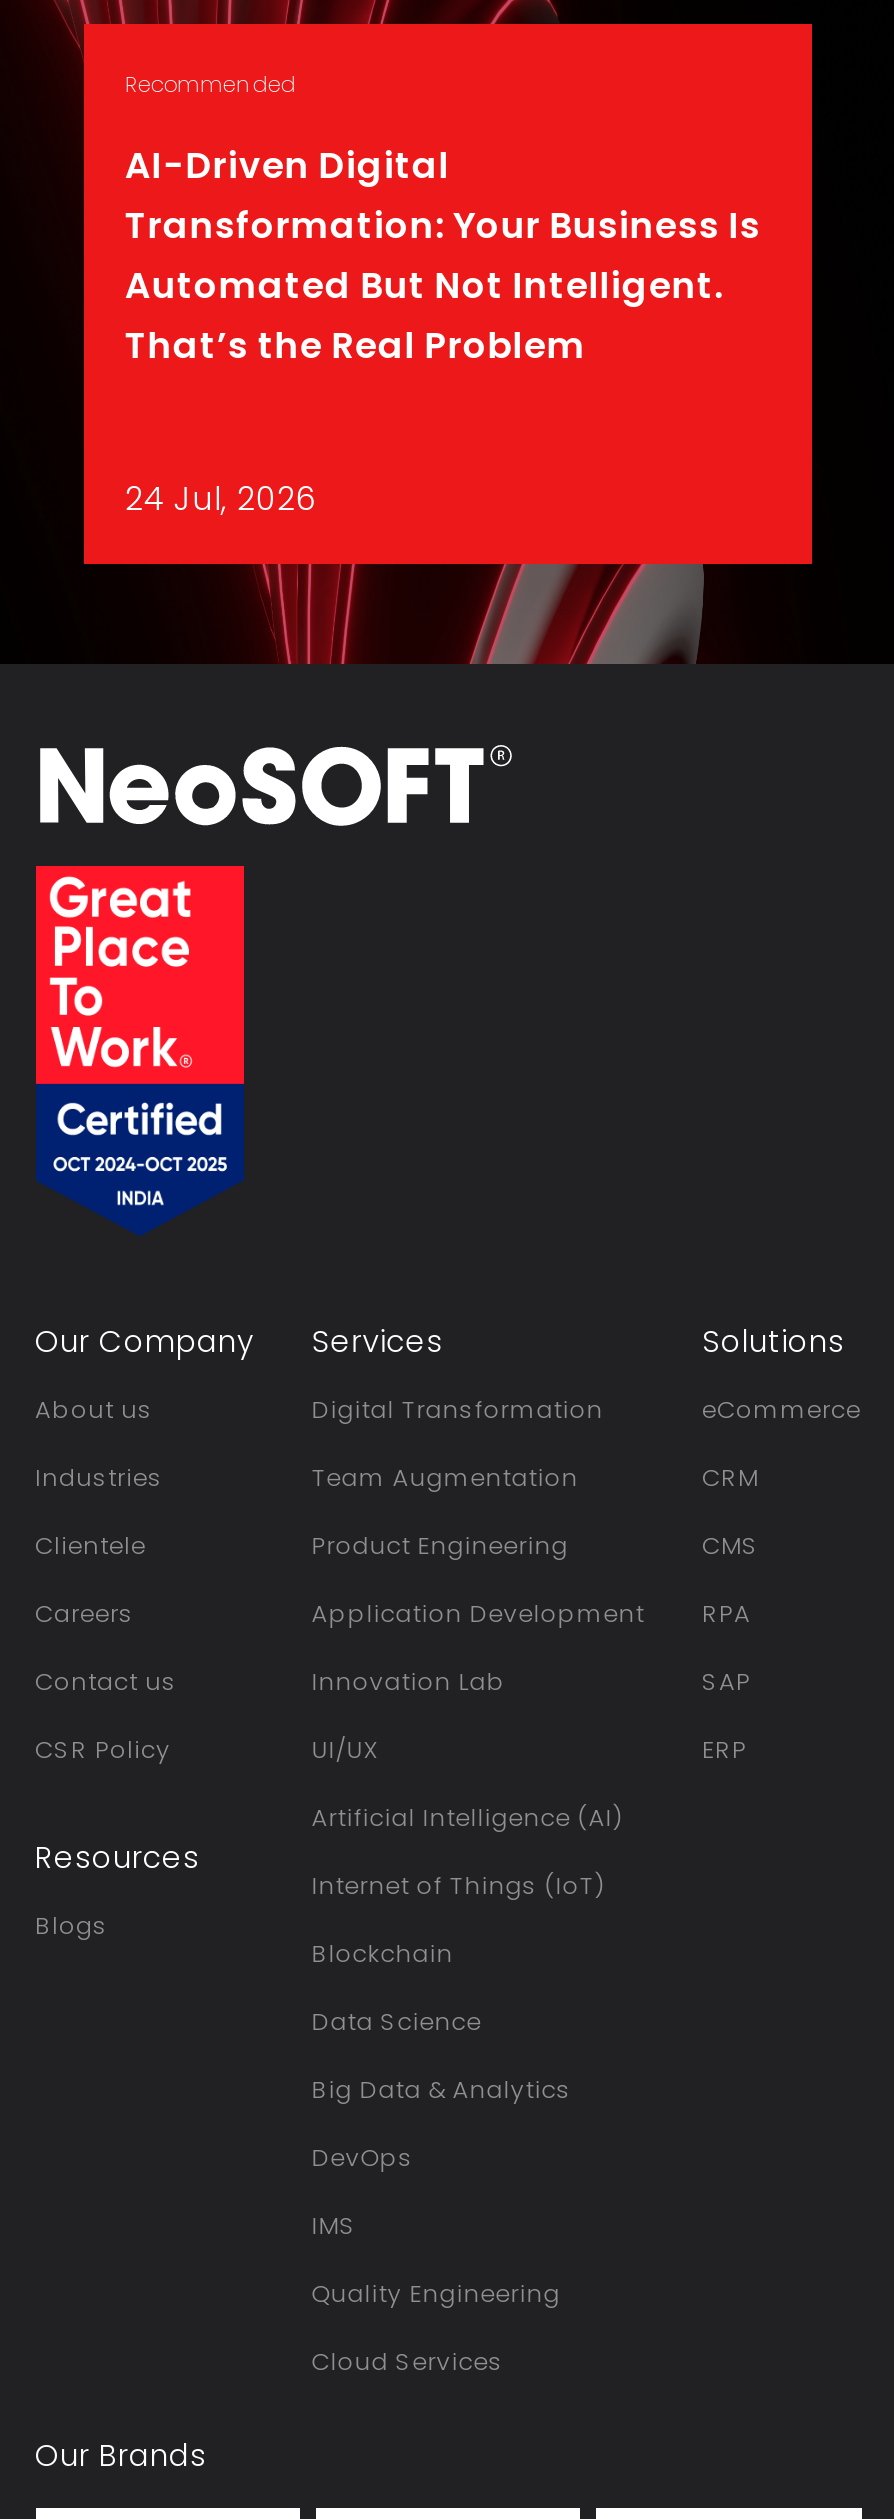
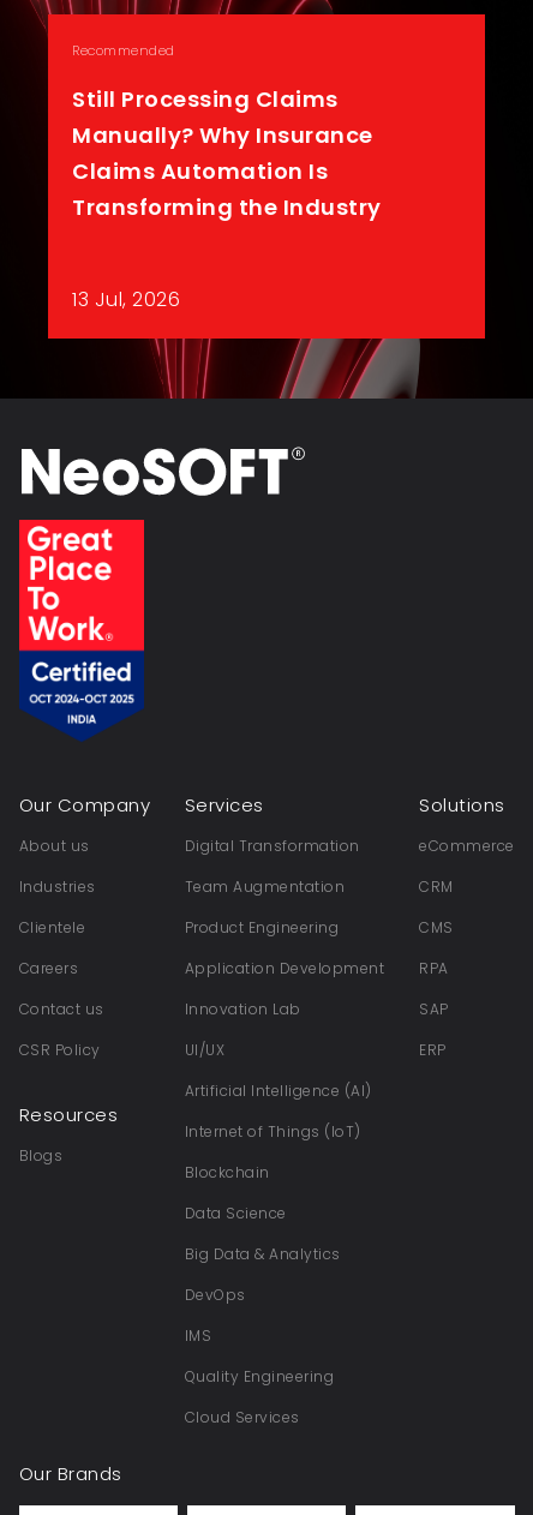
[125,140,761,370] AI-Driven Digital | Transformation: Your Business Is | Automated But Not Intelligent. | That’s the Real Problem -> [73,84,382,222] Still Processing Claims | Manually? Why Insurance | Claims Automation Is | Transforming the Industry
[125,476,317,522] 24 Jul, 2026 -> [73,286,181,313] 13 Jul, 2026

